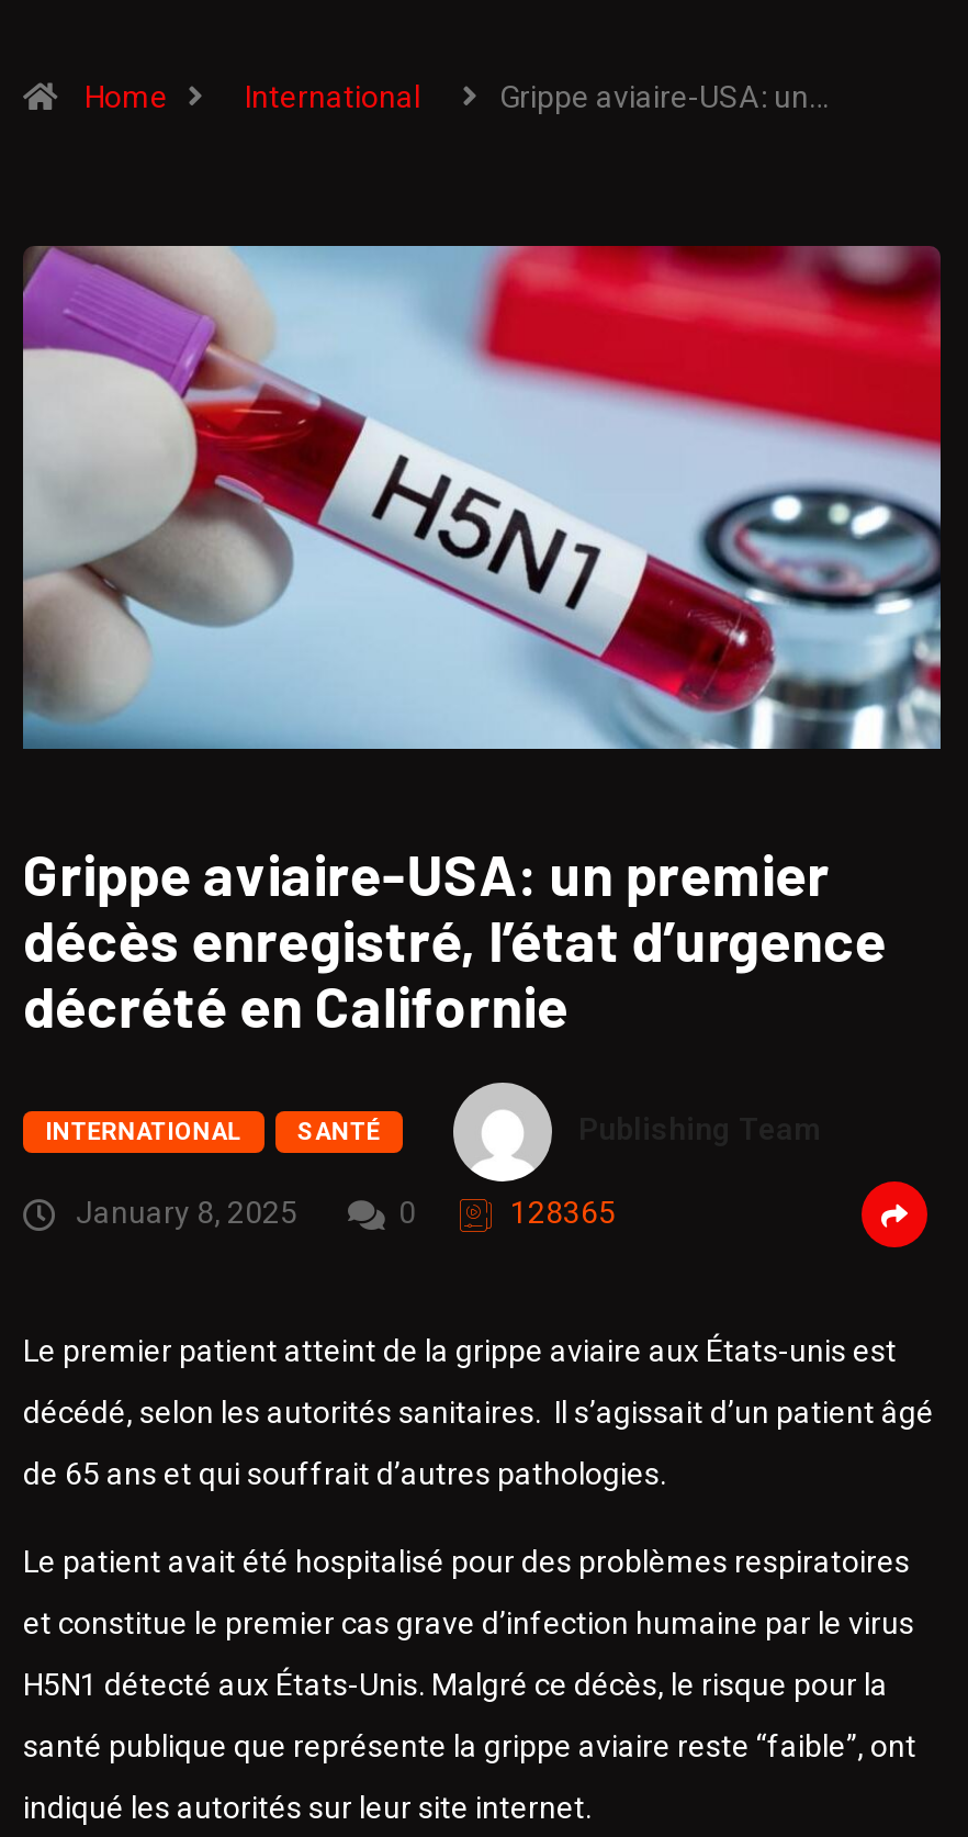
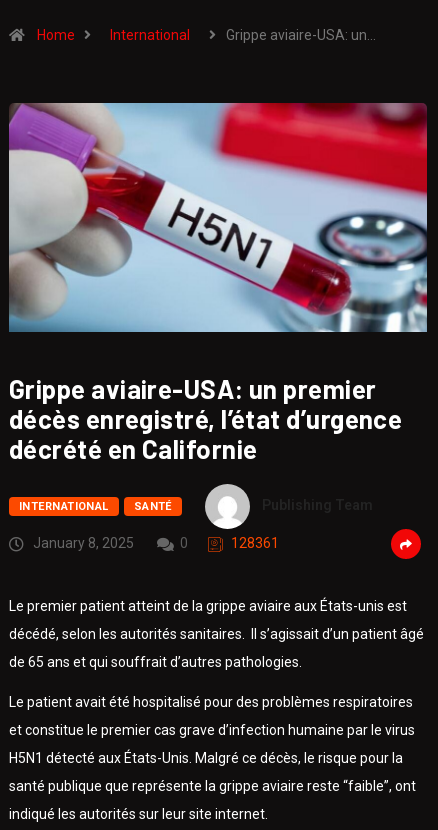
[504,1194,616,1229] 128365 -> [228,535,279,551] 128361

